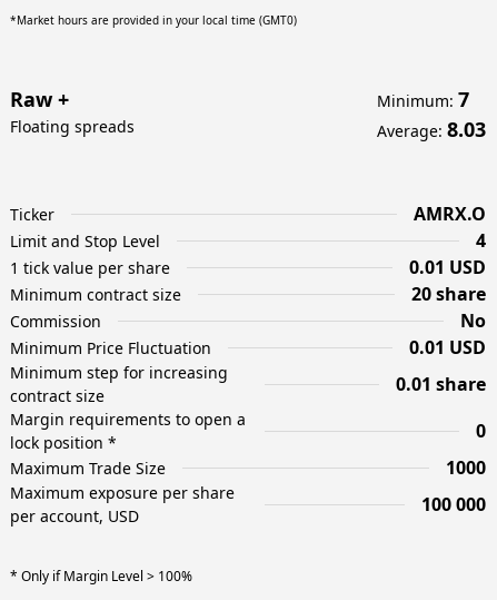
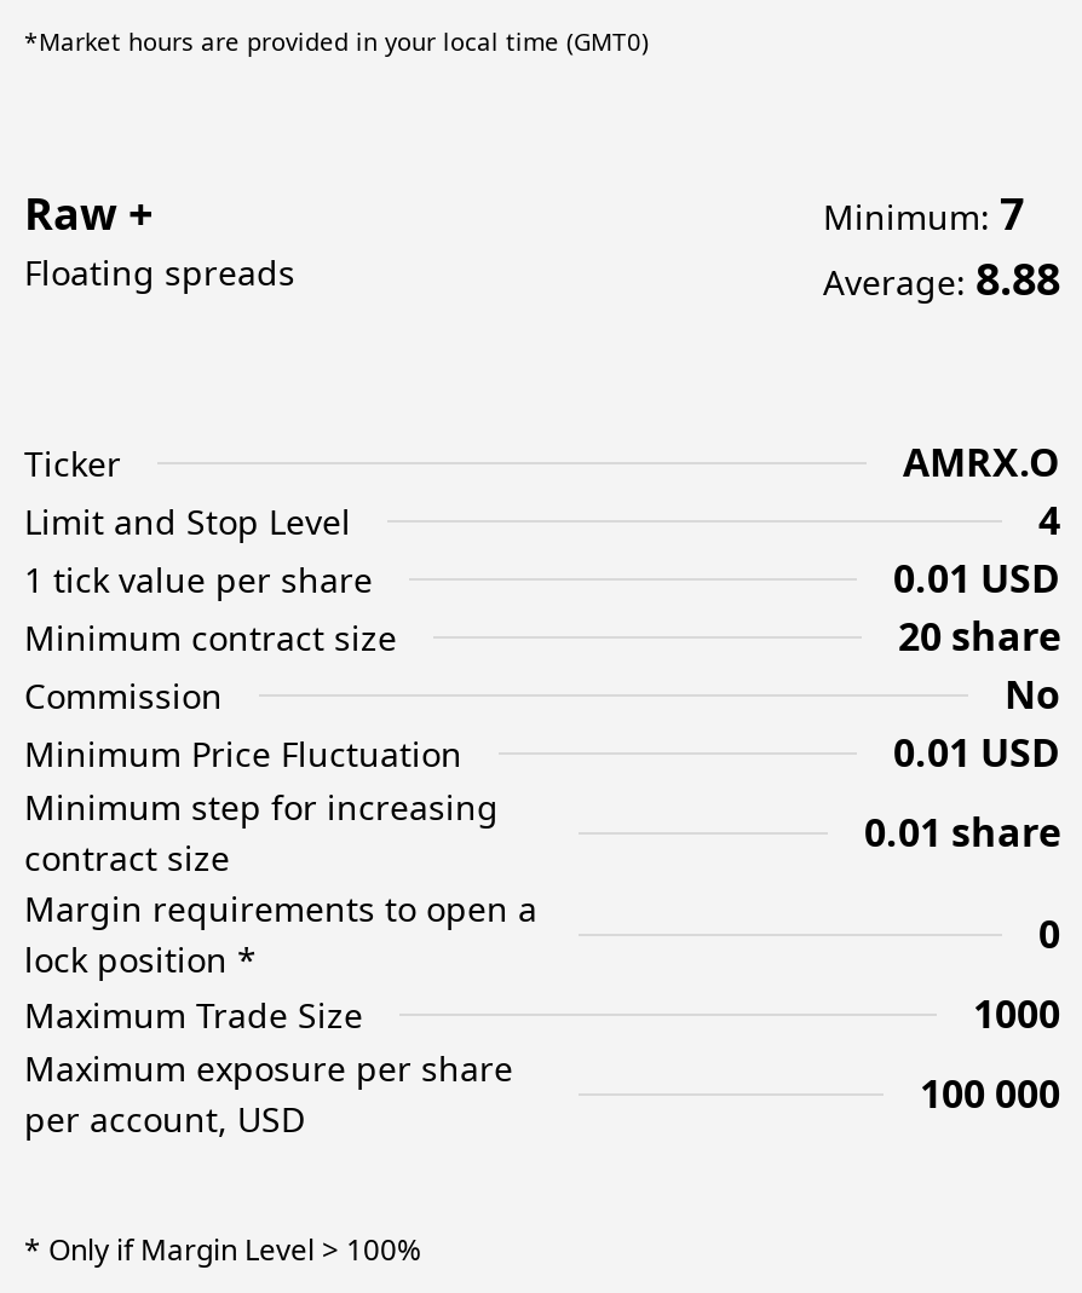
[377,116,486,142] Average: 8.03 -> [823,249,1060,307] Average: 8.88

